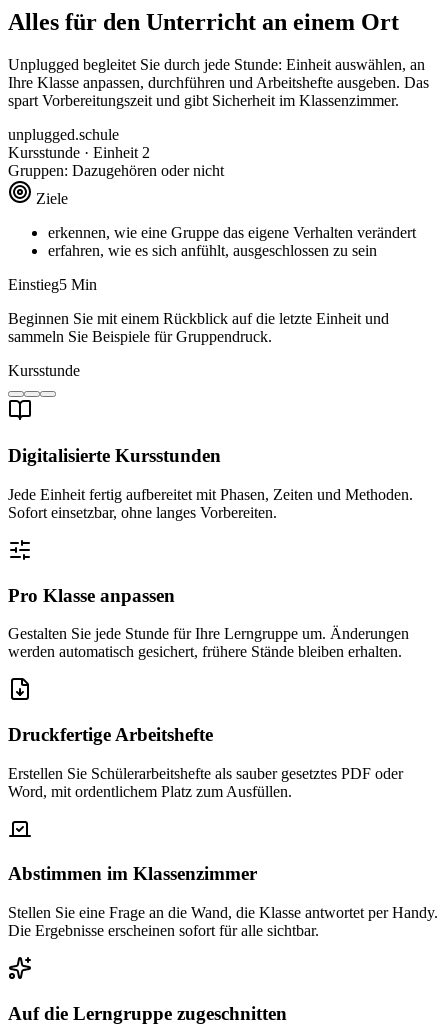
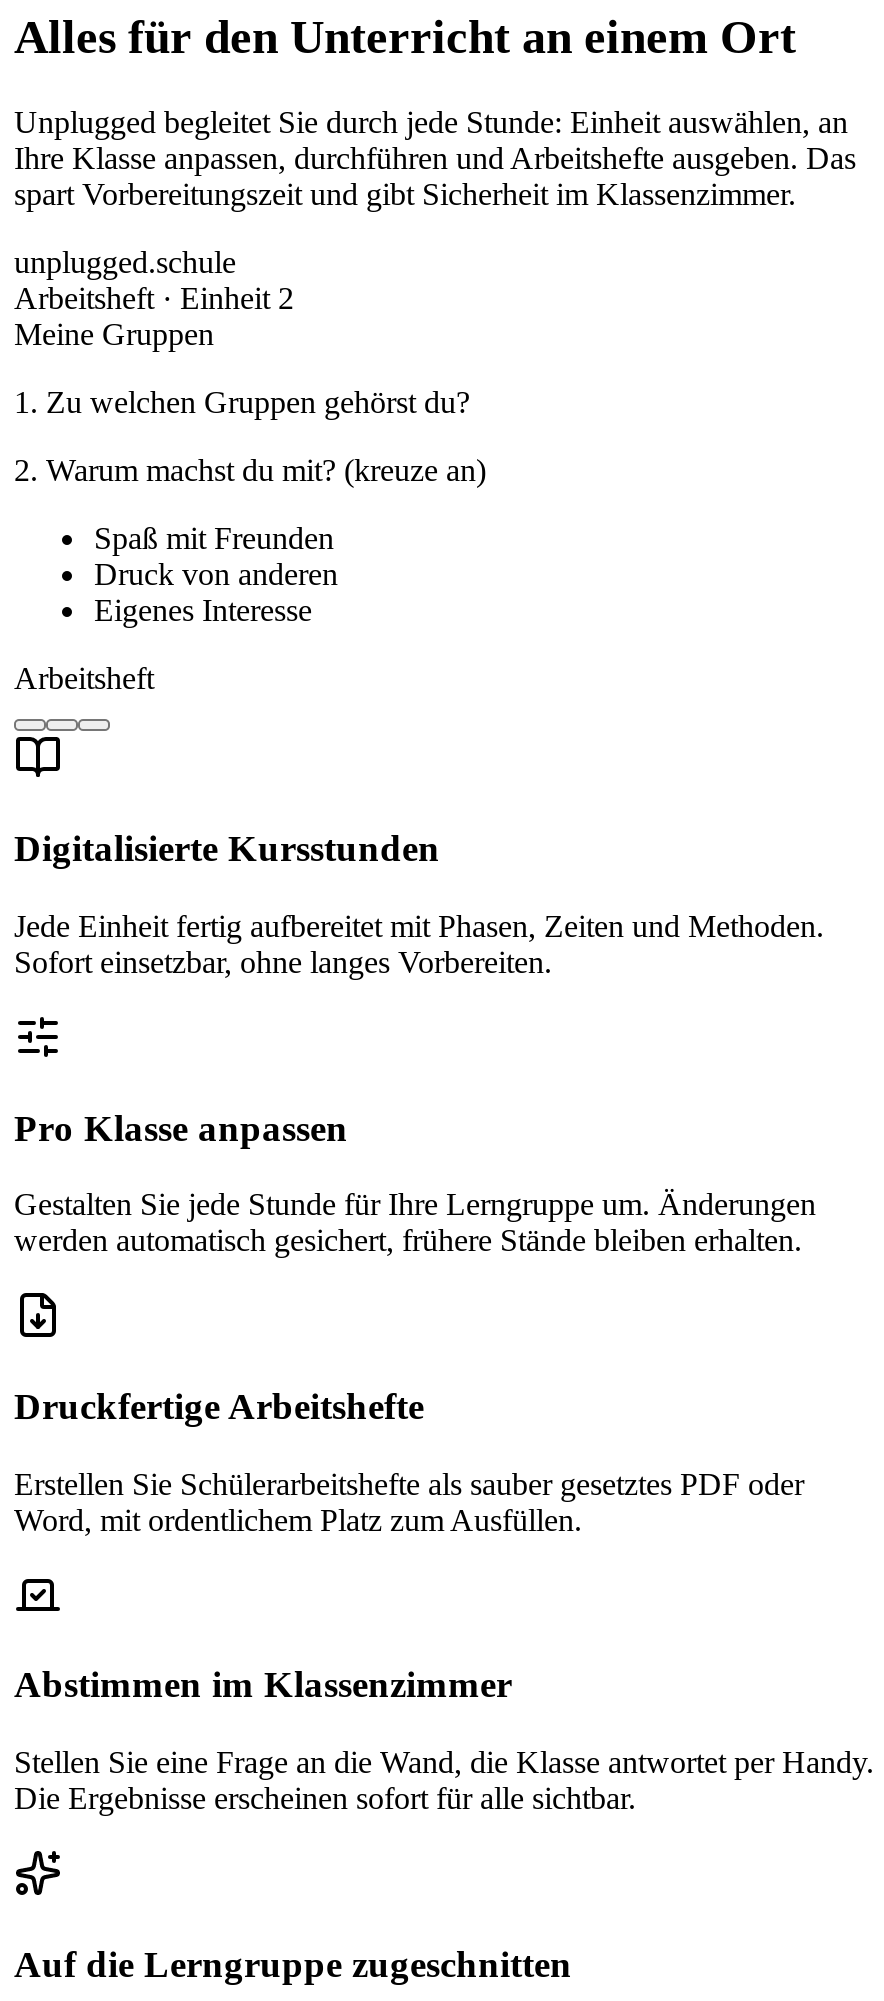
[8,144,416,379] Kursstunde · Einheit 2 | Gruppen: Dazugehören oder nicht | Ziele | erkennen, wie eine Gruppe das eigene Verhalten verändert | erfahren, wie es sich anfühlt, ausgeschlossen zu sein | Einstieg5 Min | Beginnen Sie mit einem Rückblick auf die letzte Einheit und | sammeln Sie Beispiele für Gruppendruck. | Kursstunde -> [14,282,486,696] Arbeitsheft · Einheit 2 | Meine Gruppen | 1. Zu welchen Gruppen gehörst du? | 2. Warum machst du mit? (kreuze an) | Spaß mit Freunden | Druck von anderen | Eigenes Interesse | Arbeitsheft

